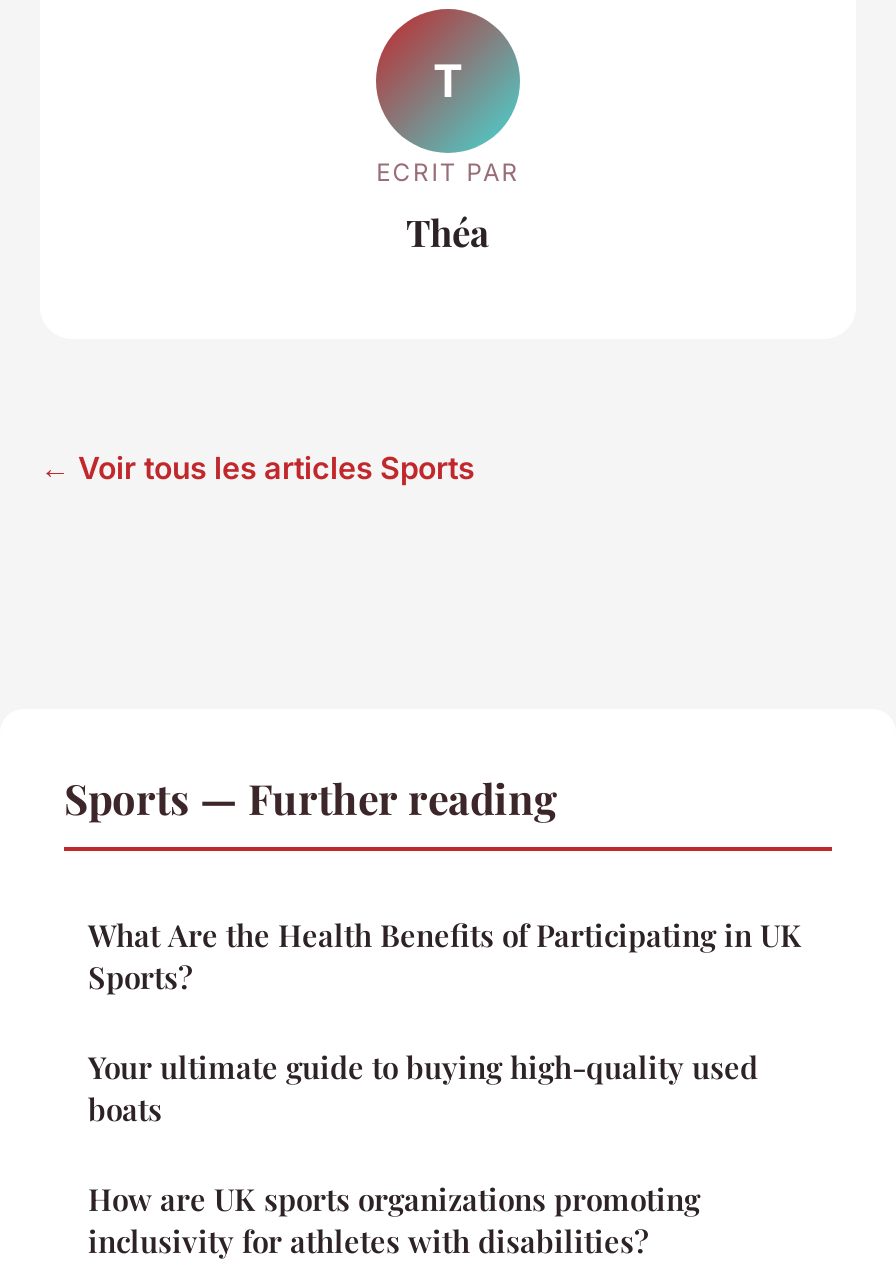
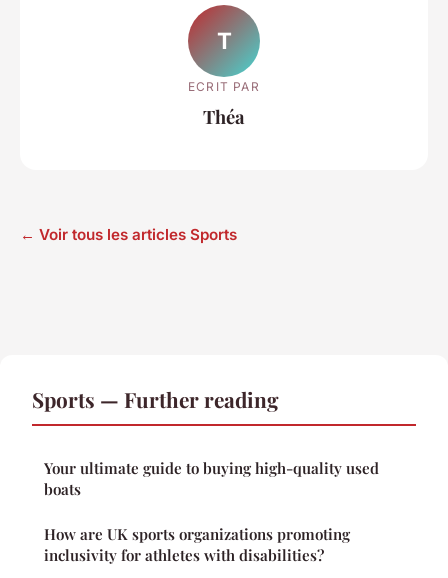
[88,915,802,997] What Are the Health Benefits of Participating in UK | Sports? -> none

